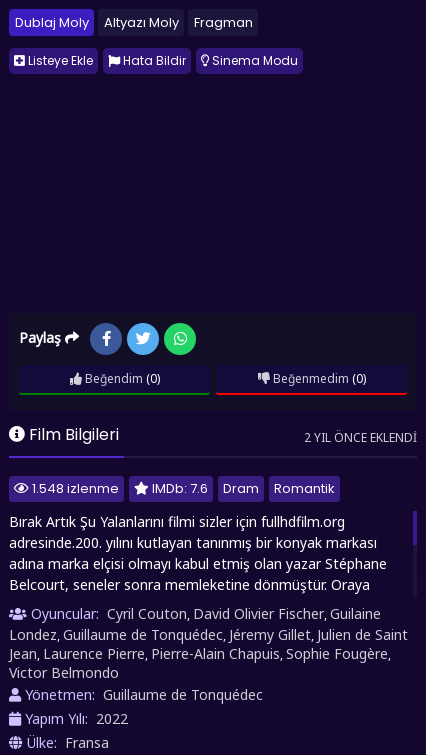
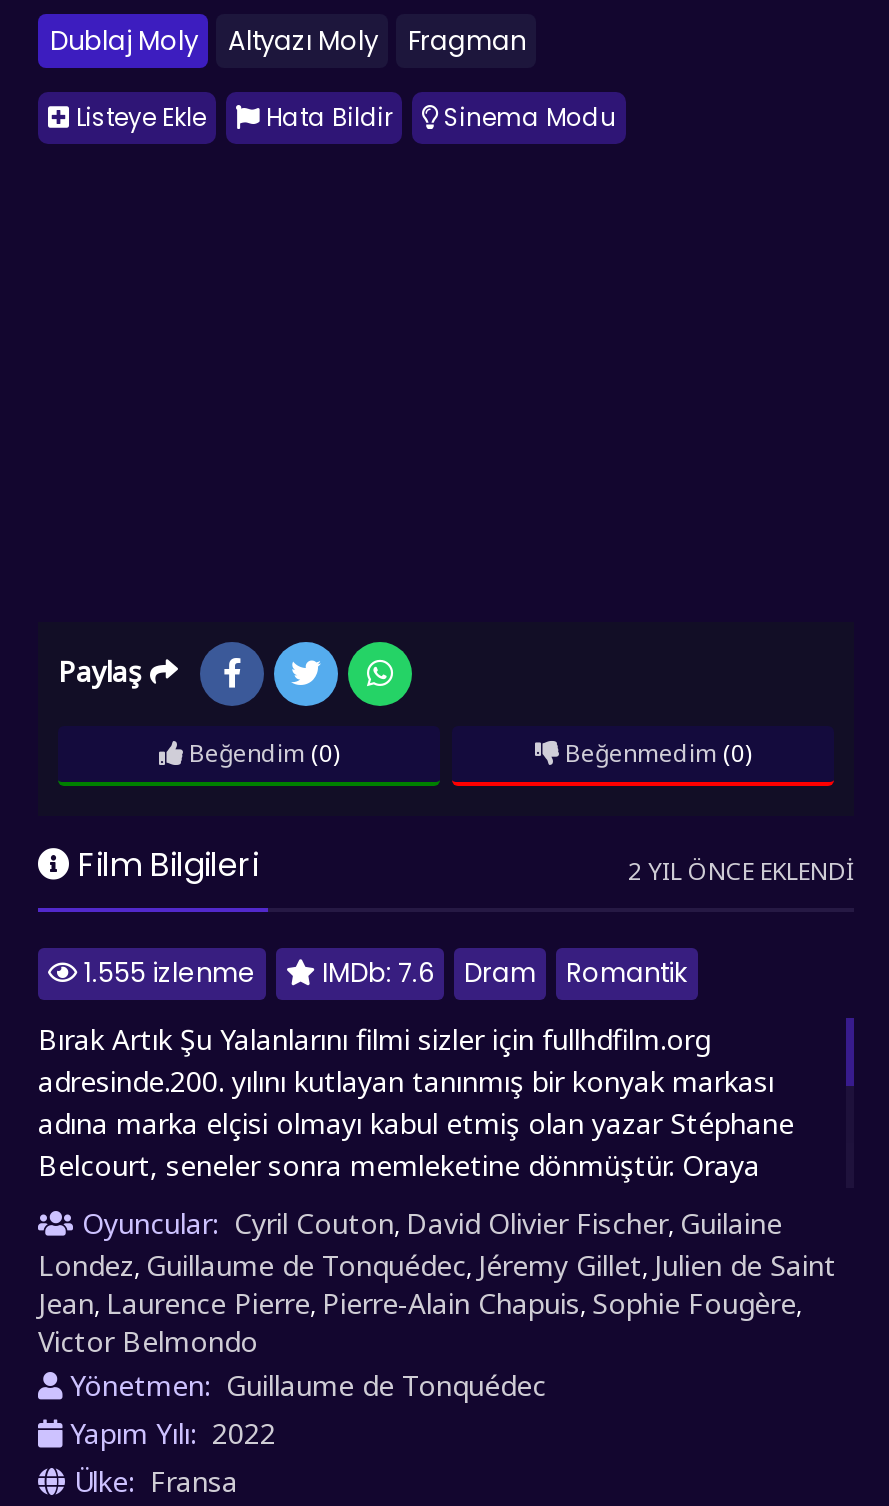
[29,478,335,497] 1.548 izlenme IMDb: 7.6 Dram Romantik -> [78,953,688,991] 1.555 izlenme IMDb: 7.6 Dram Romantik

